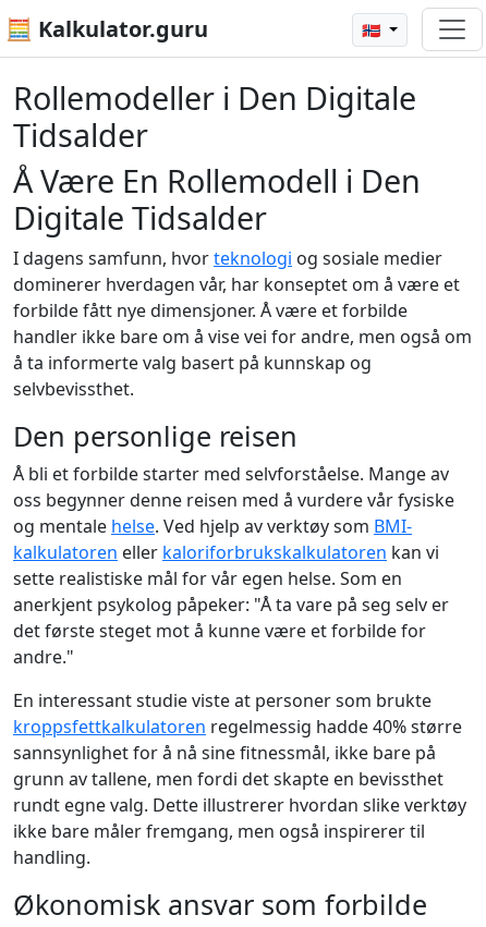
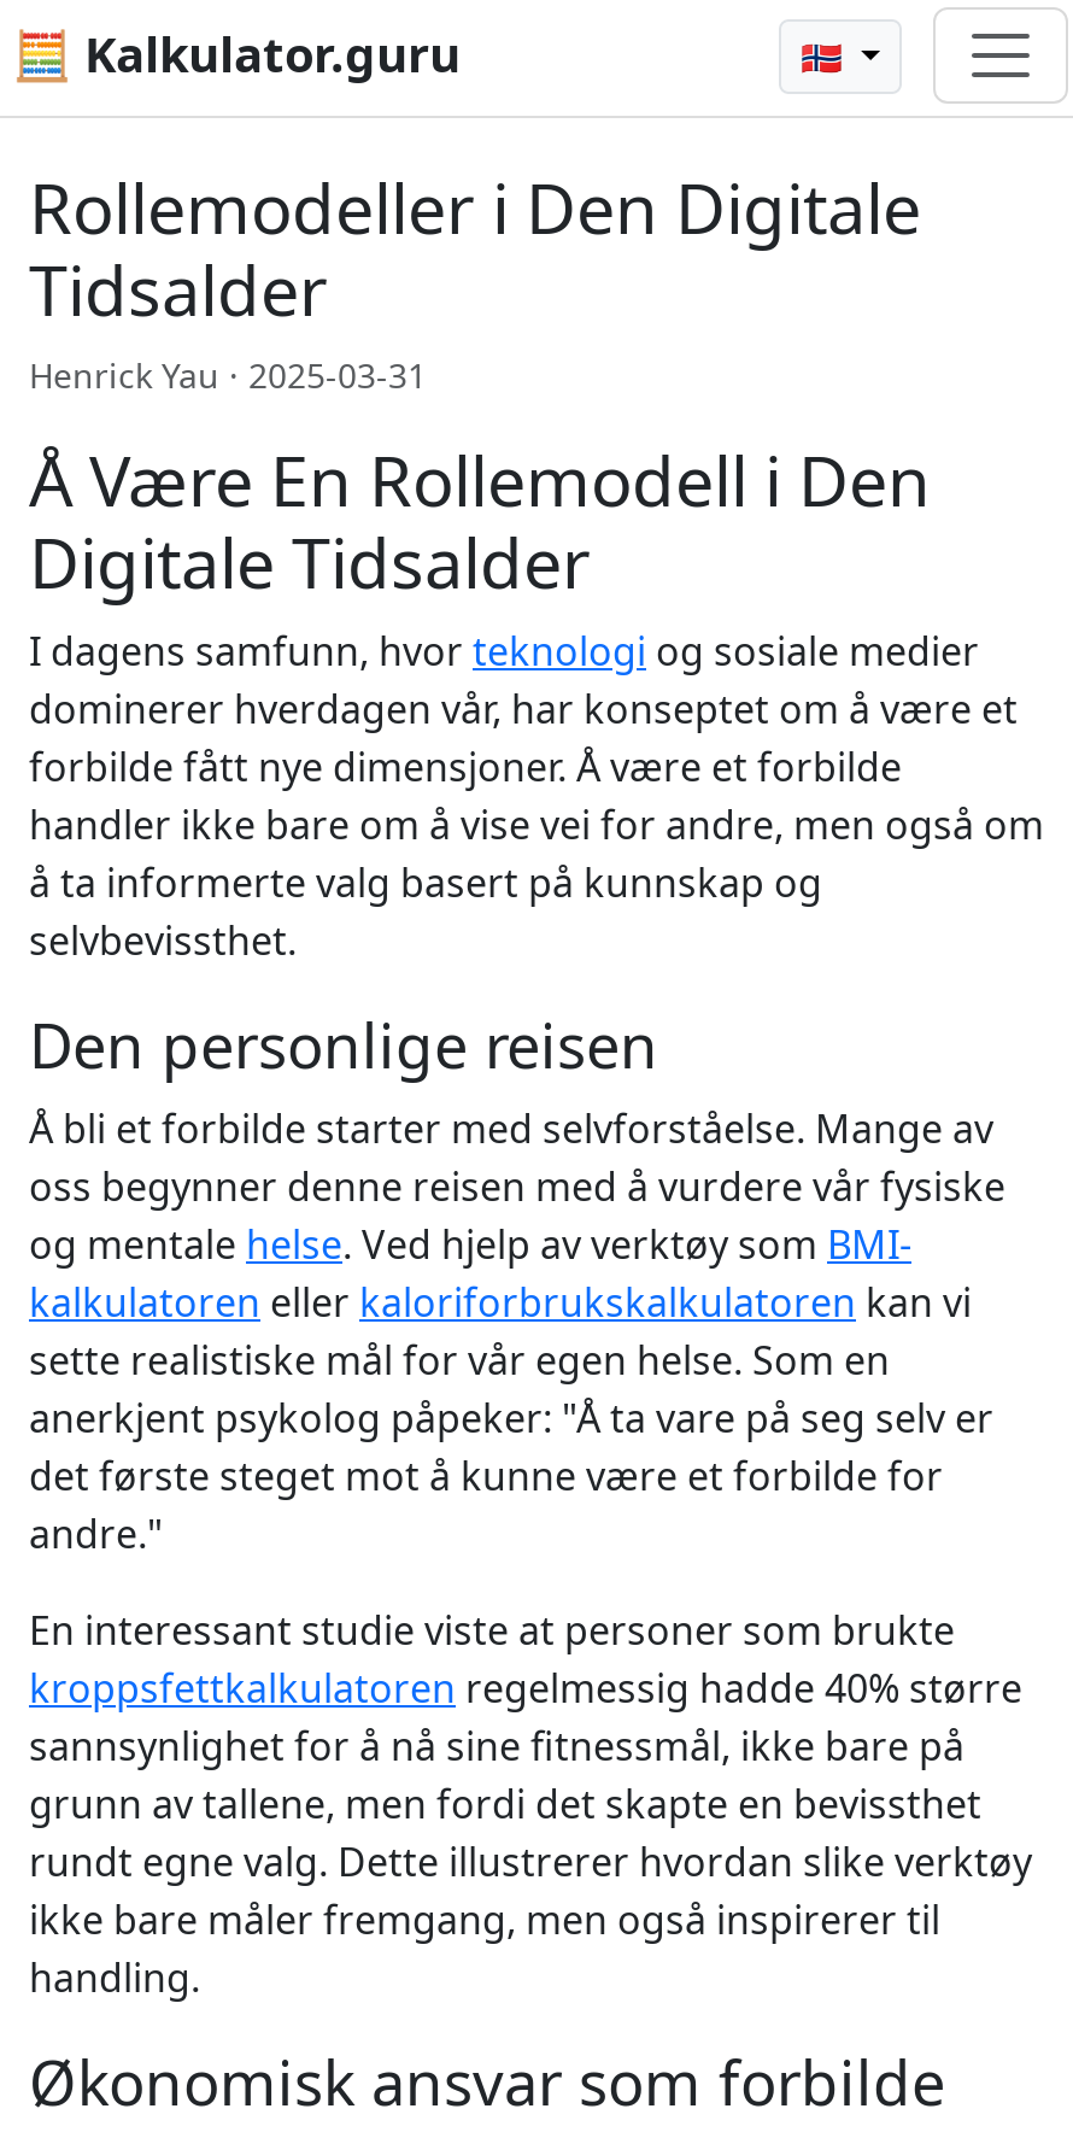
none -> [29,352,427,398] Henrick Yau · 2025-03-31

